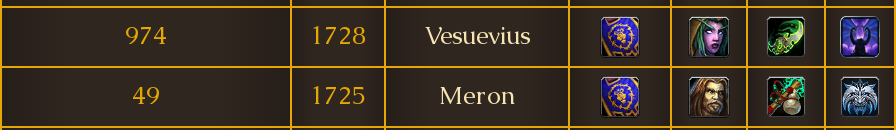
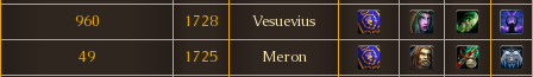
[125,20,167,52] 974 -> [74,12,99,31] 960

